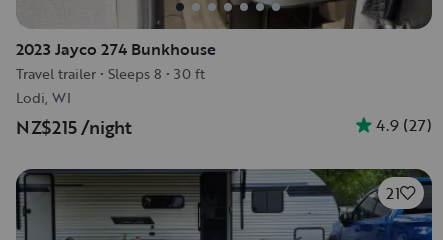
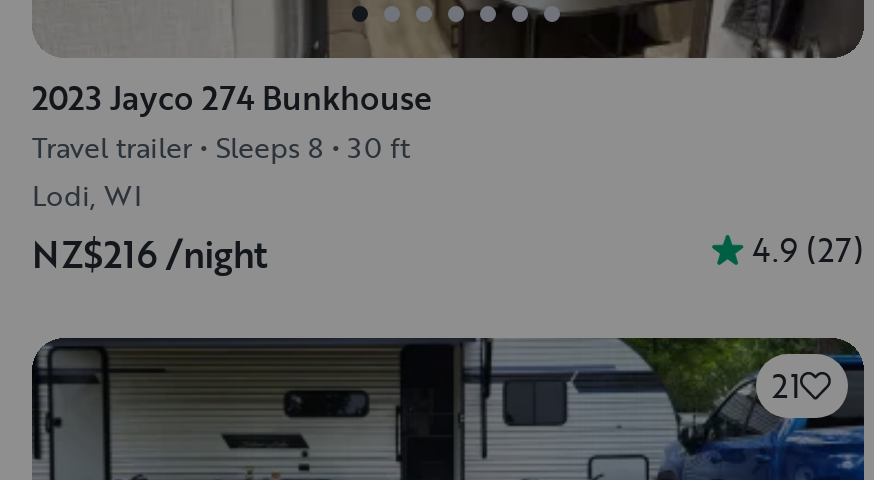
[16,114,132,140] NZ$215 /night -> [32,228,267,280] NZ$216 /night

